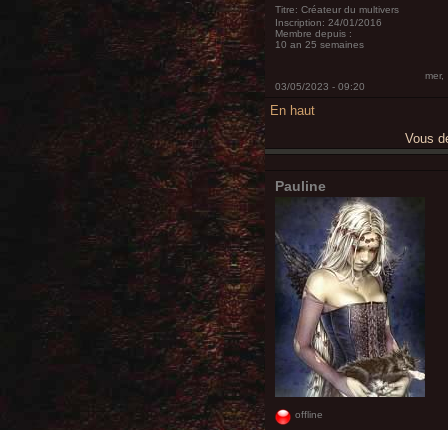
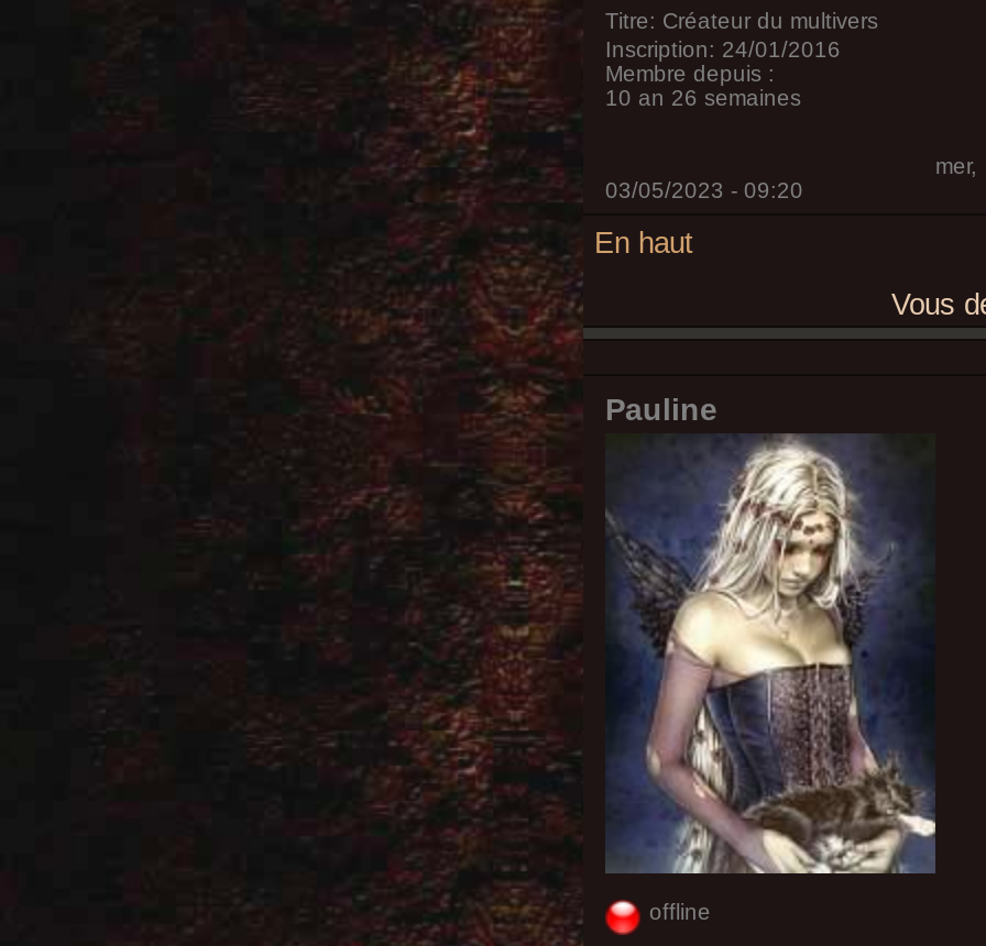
[275,39,364,50] 10 an 25 semaines -> [605,86,801,111] 10 an 26 semaines

